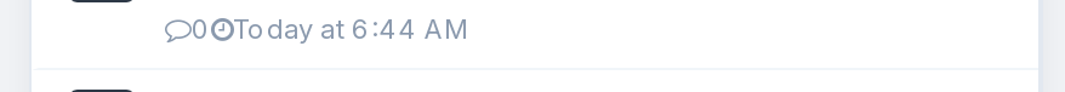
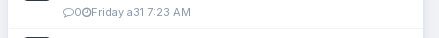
[192,12,468,46] 0 Today at 6:44 AM -> [74,5,191,19] 0 Friday a31 7:23 AM

